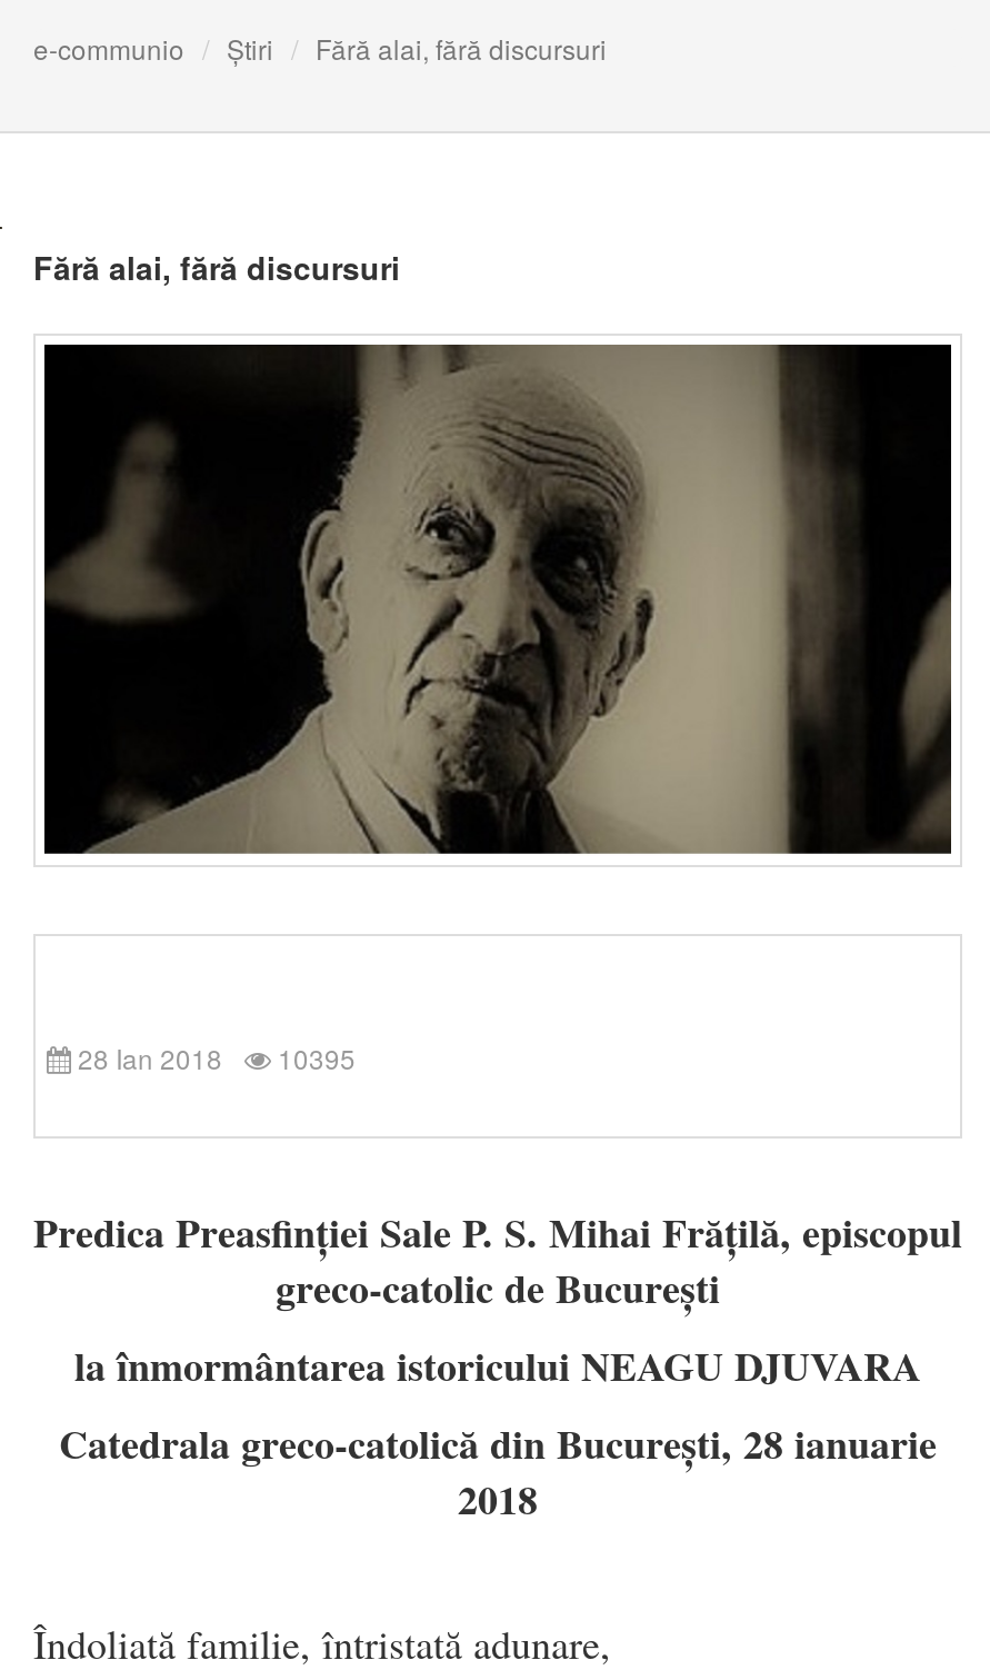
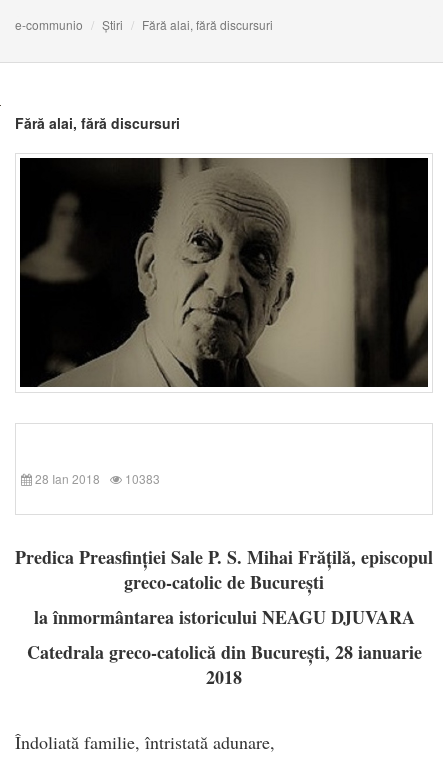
[78,1038,356,1075] 28 Ian 2018 10395 -> [35,470,160,487] 28 Ian 2018 10383

